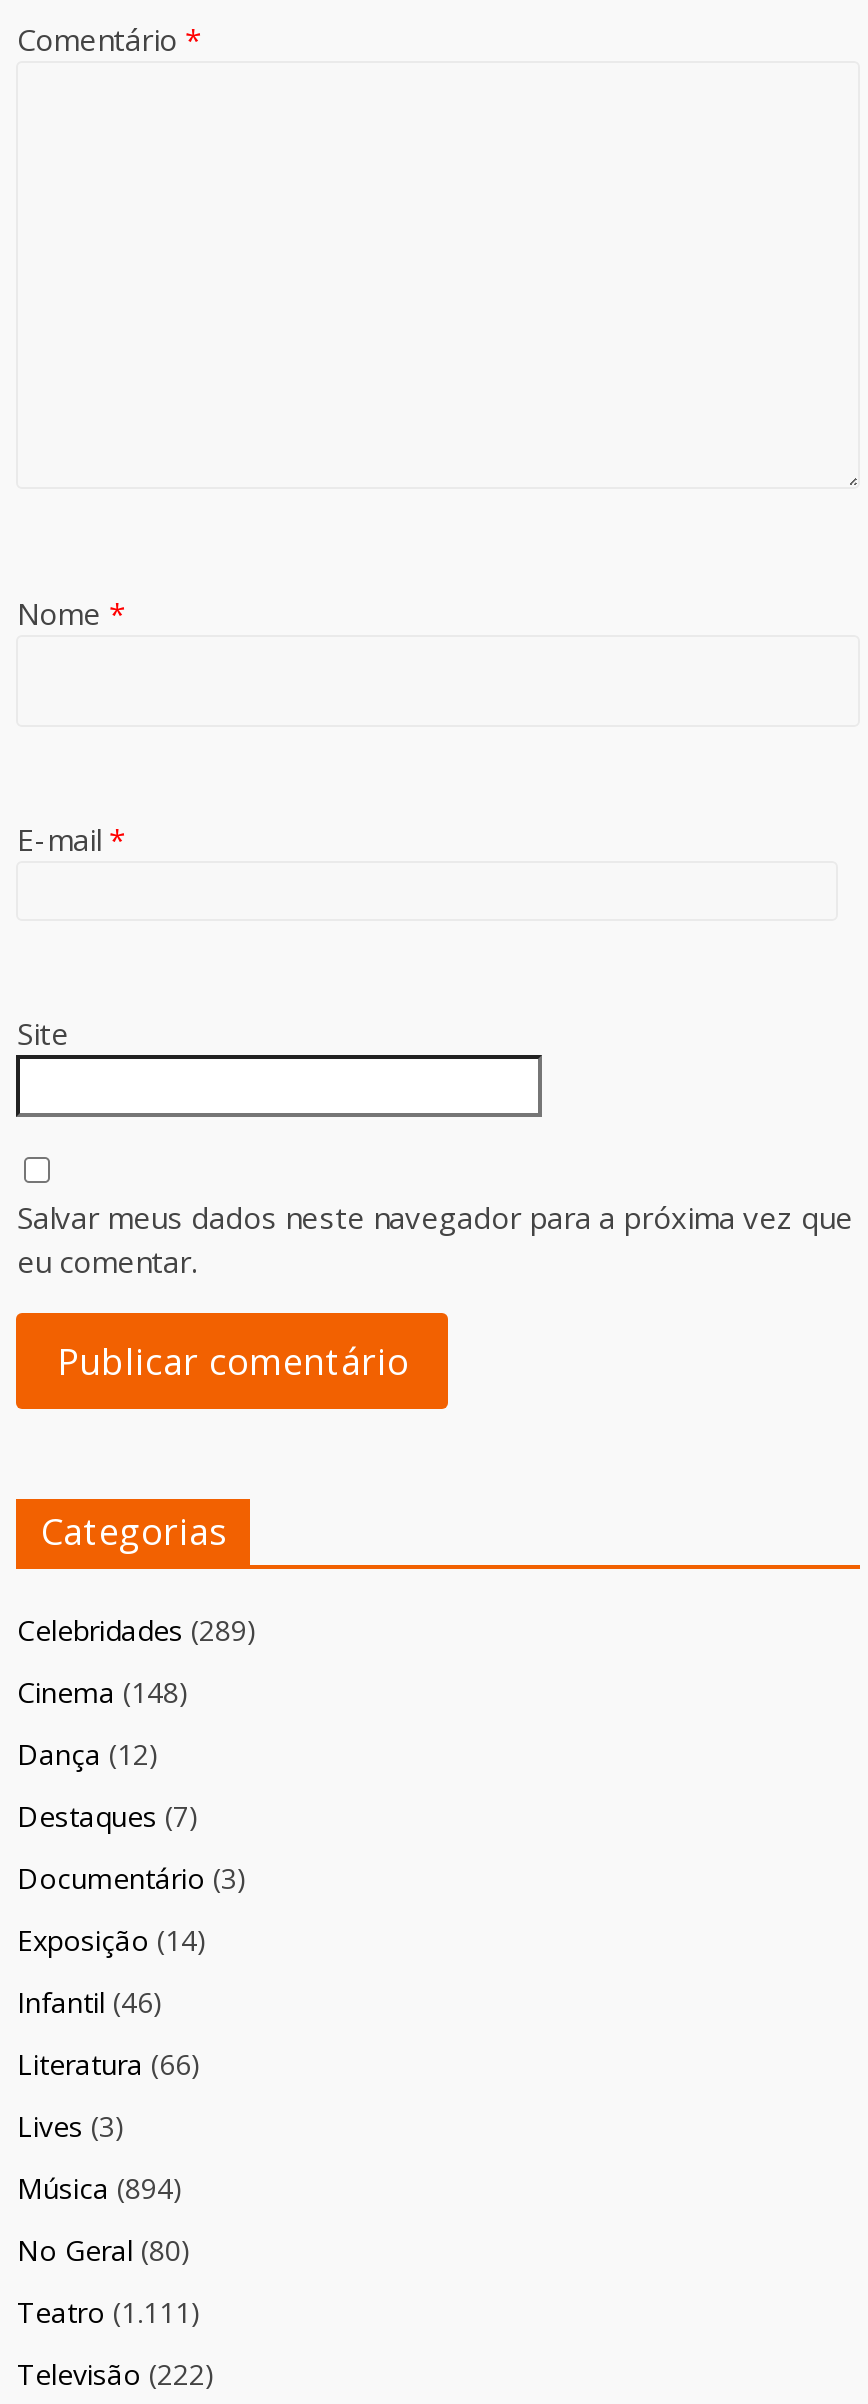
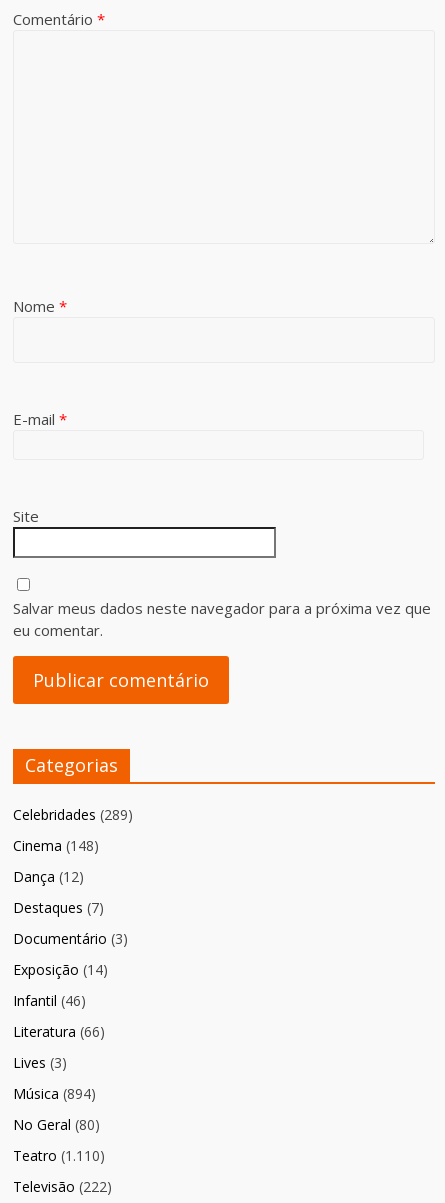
[17,2294,201,2332] Teatro (1.111) -> [13,1146,105,1165] Teatro (1.110)

